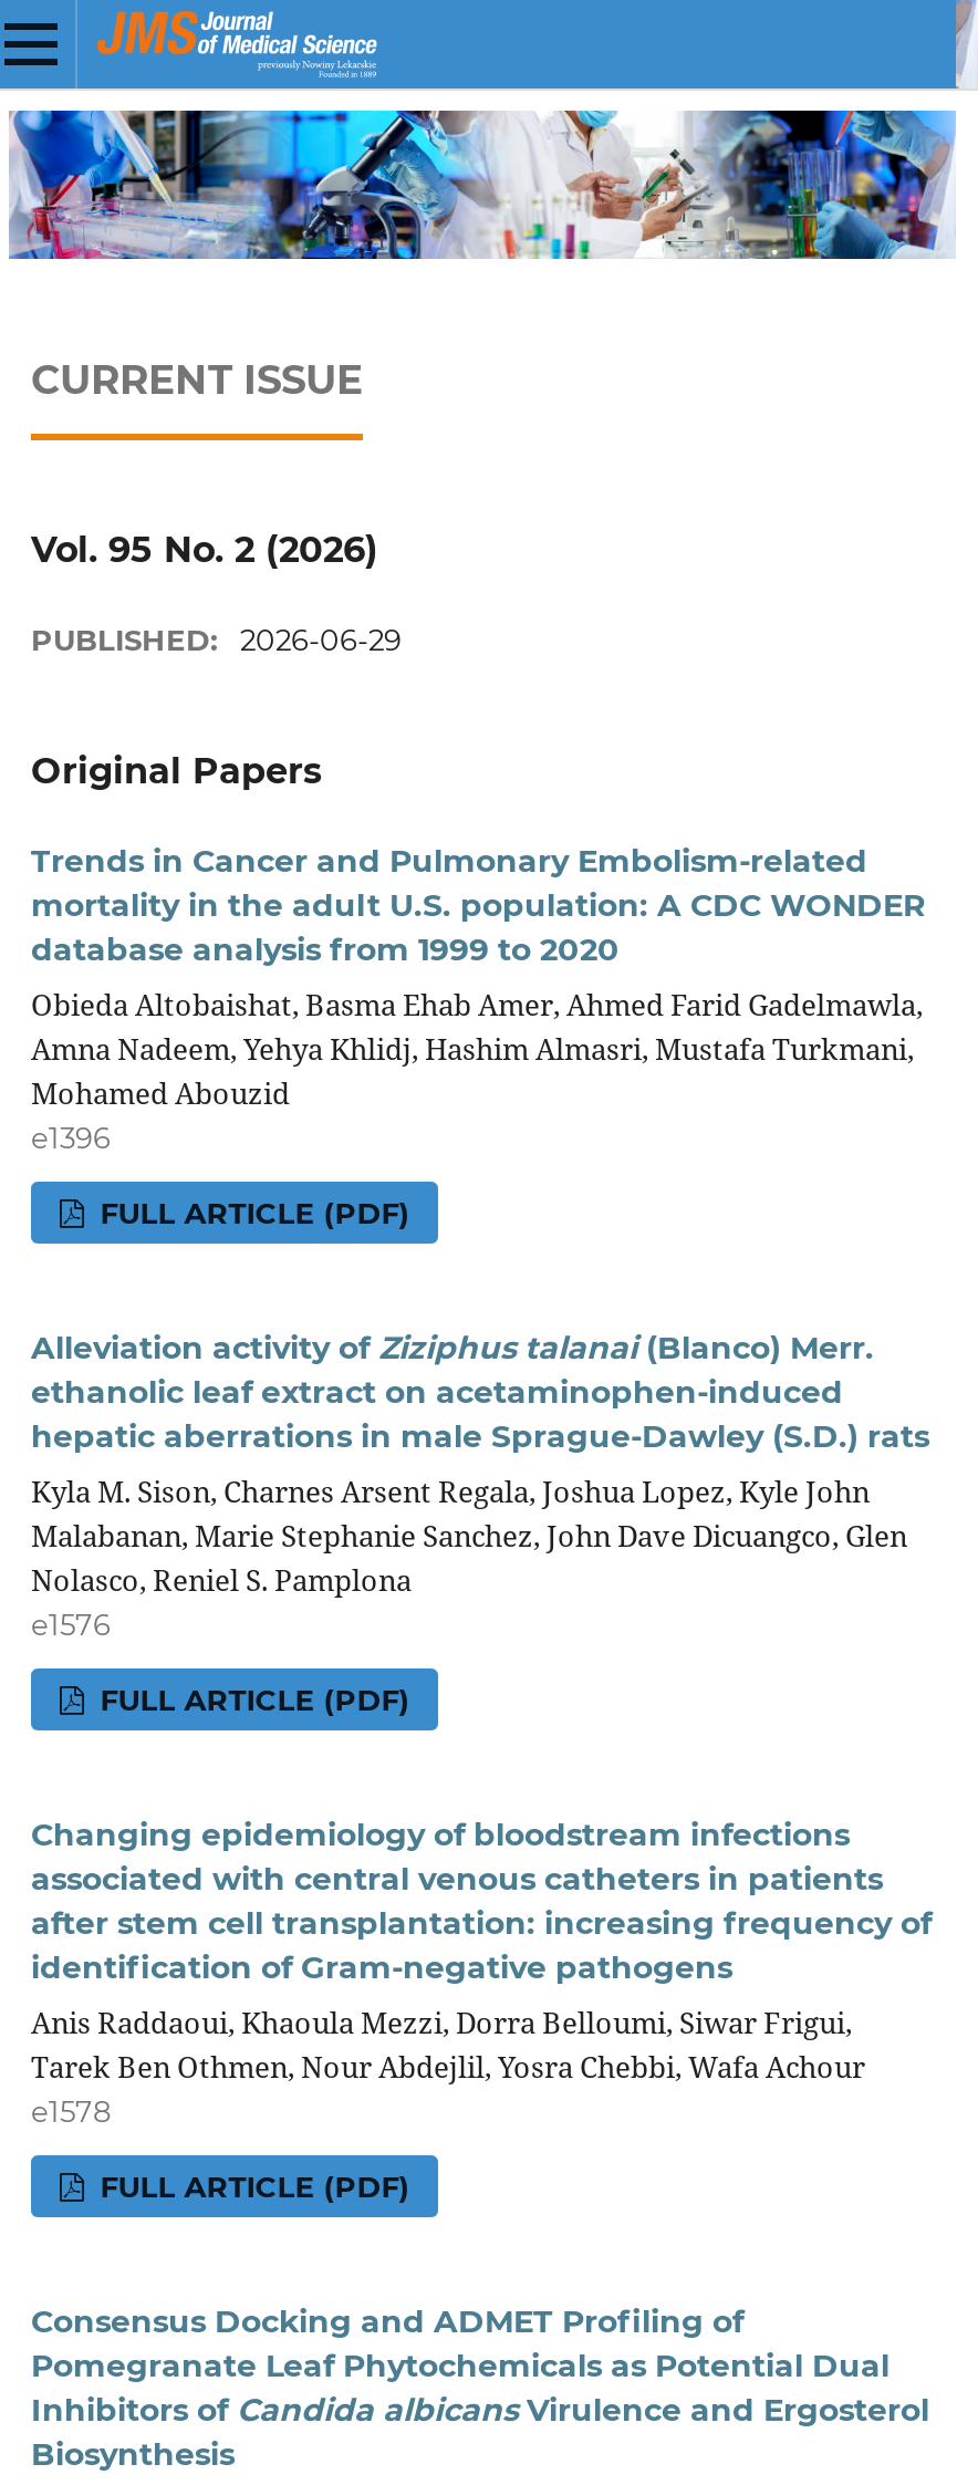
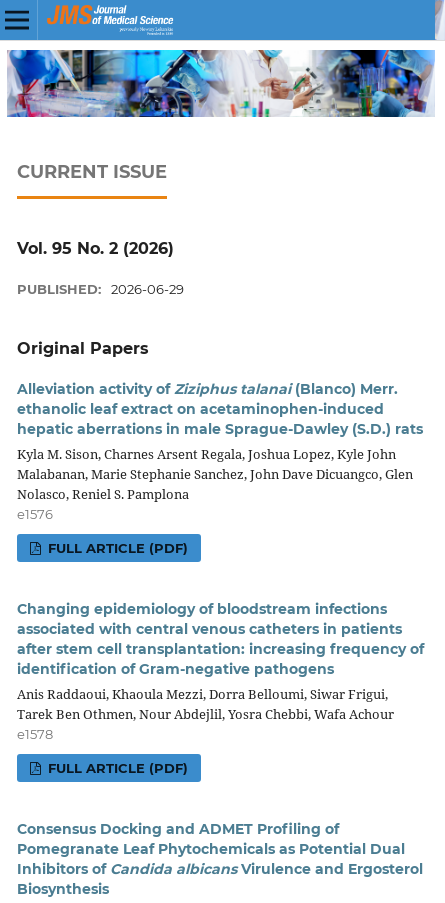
[31,841,925,1230] Trends in Cancer and Pulmonary Embolism-related | mortality in the adult U.S. population: A CDC WONDER | database analysis from 1999 to 2020 | Obieda Altobaishat, Basma Ehab Amer, Ahmed Farid Gadelmawla, | Amna Nadeem, Yehya Khlidj, Hashim Almasri, Mustafa Turkmani, | Mohamed Abouzid | e1396 | FULL ARTICLE (PDF) -> none

